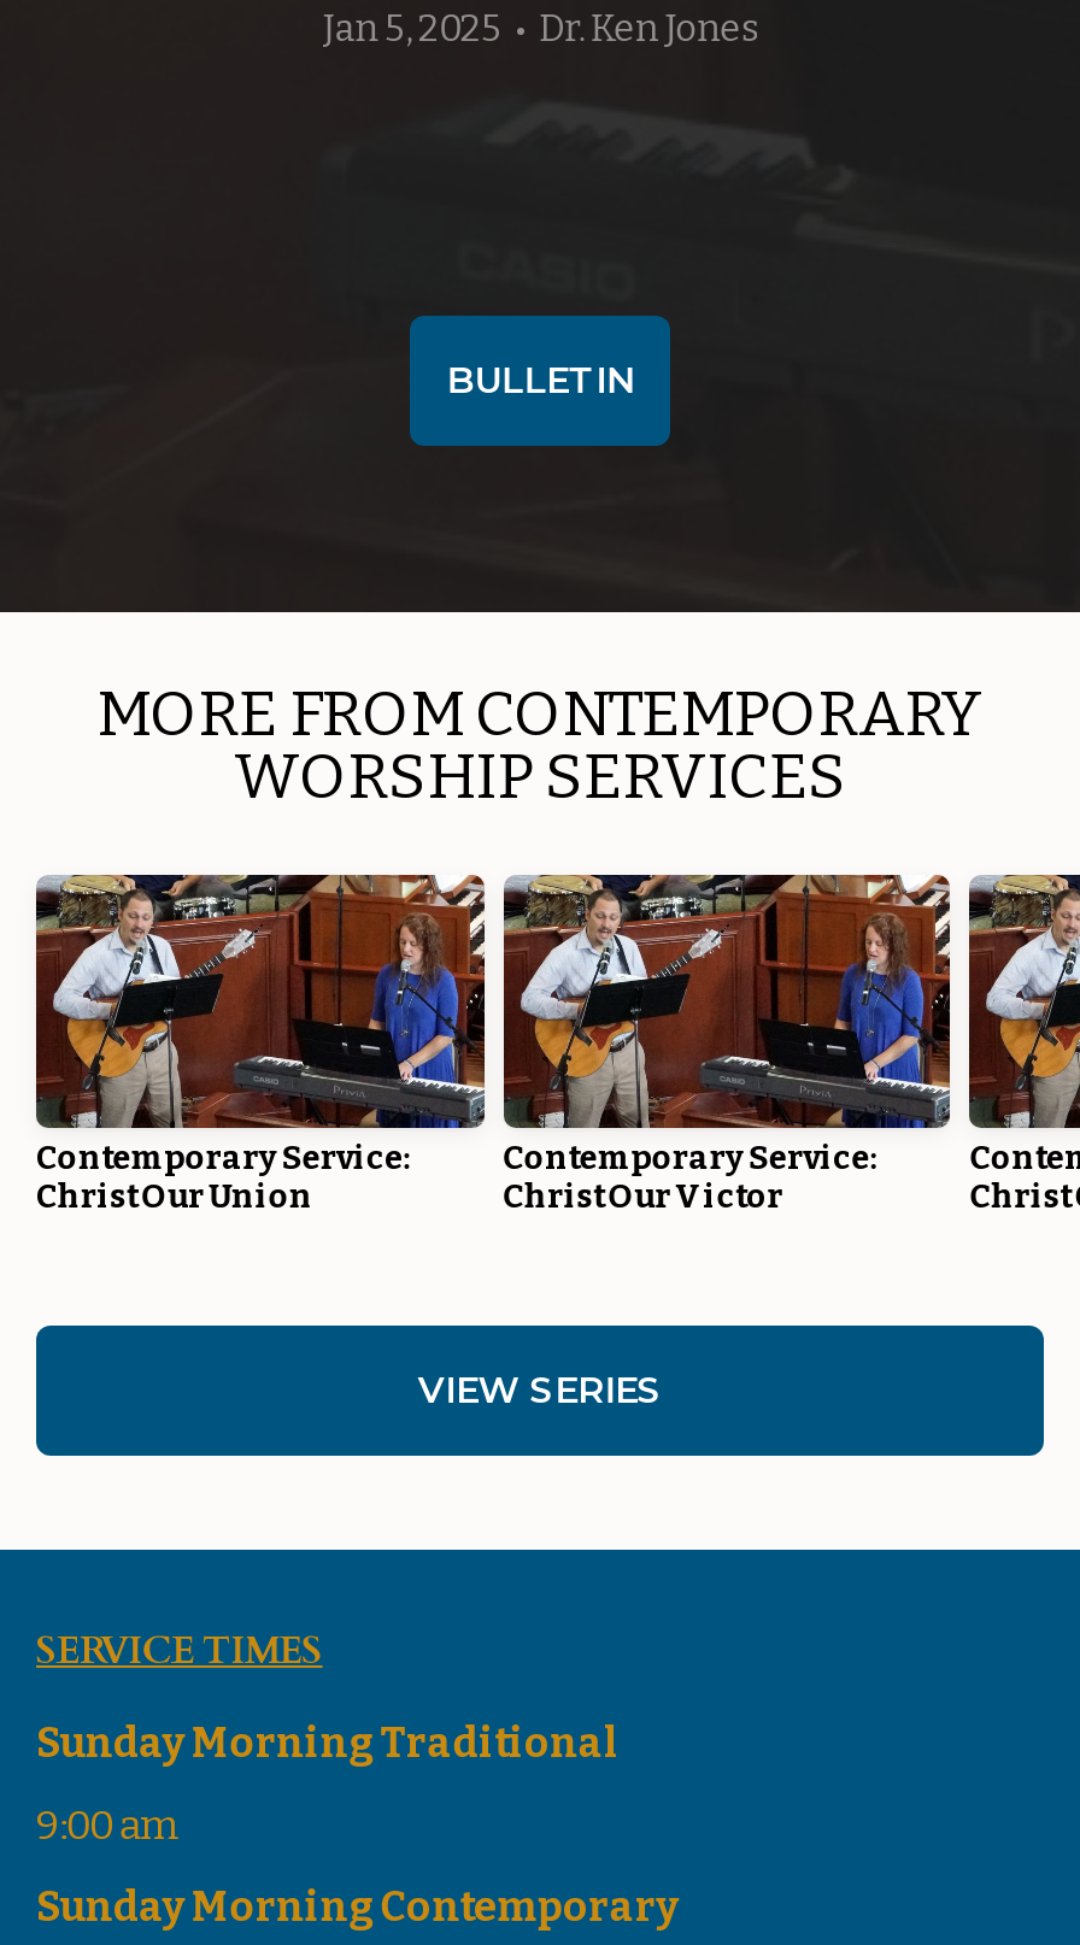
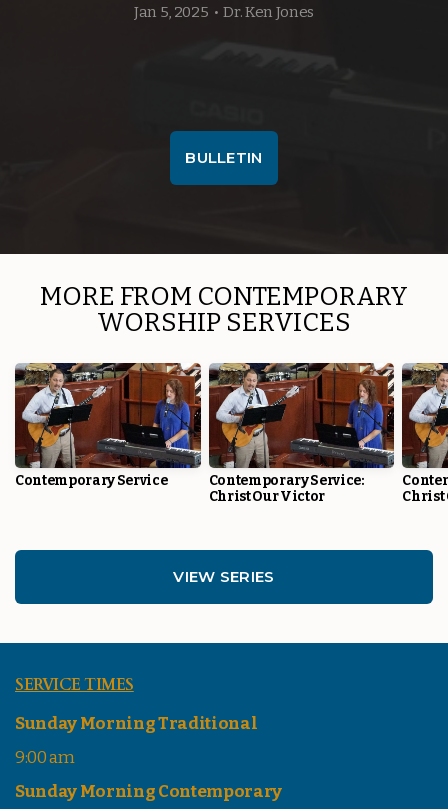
[36,1137,410,1217] Contemporary Service: | Christ Our Union -> [15,472,167,489] Contemporary Service

